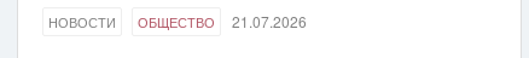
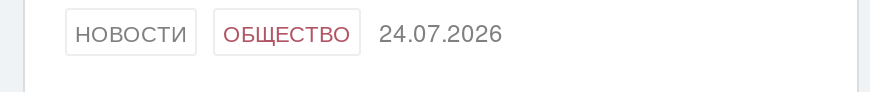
[48,11,307,31] НОВОСТИ ОБЩЕСТВО 21.07.2026 -> [75,14,503,48] НОВОСТИ ОБЩЕСТВО 24.07.2026

